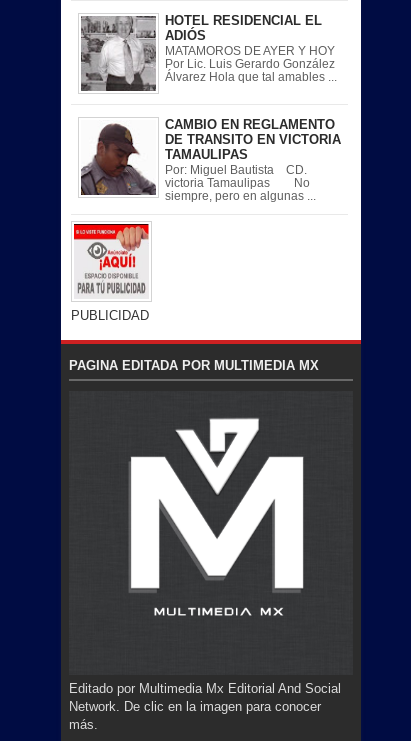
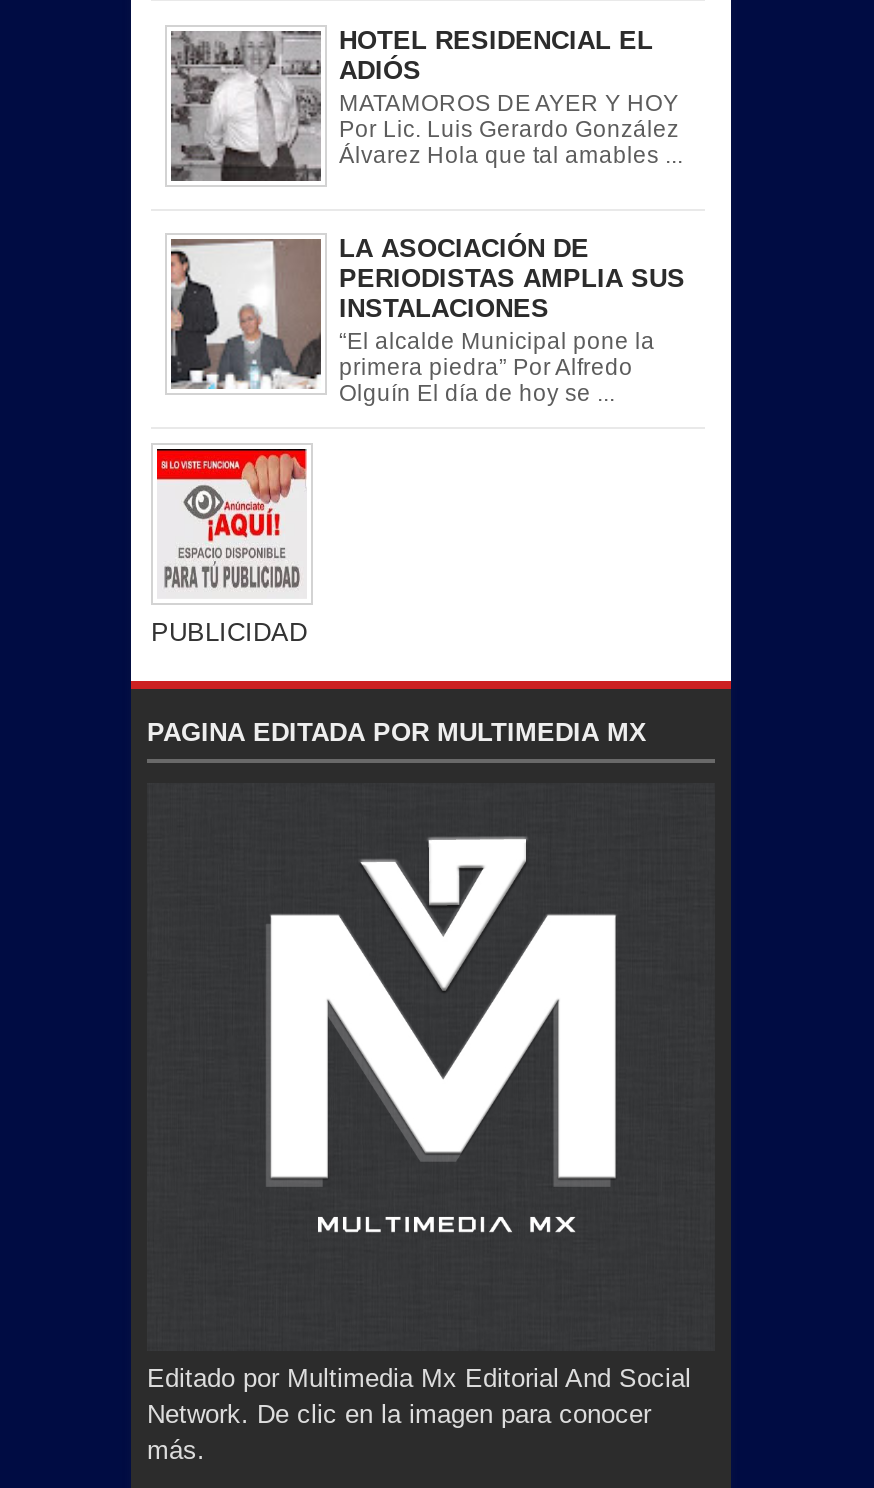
[81,117,341,202] [image] | CAMBIO EN REGLAMENTO | DE TRANSITO EN VICTORIA | TAMAULIPAS | Por: Miguel Bautista CD. | victoria Tamaulipas No | siempre, pero en algunas ... -> [169,233,685,404] [image] | LA ASOCIACIÓN DE | PERIODISTAS AMPLIA SUS | INSTALACIONES | “El alcalde Municipal pone la | primera piedra” Por Alfredo | Olguín El día de hoy se ...

